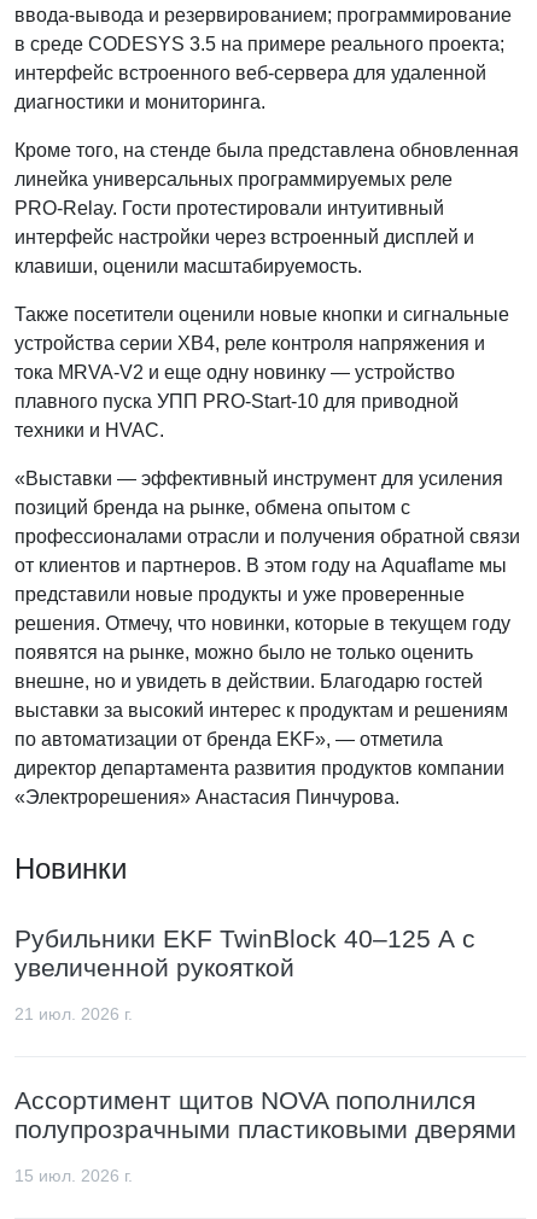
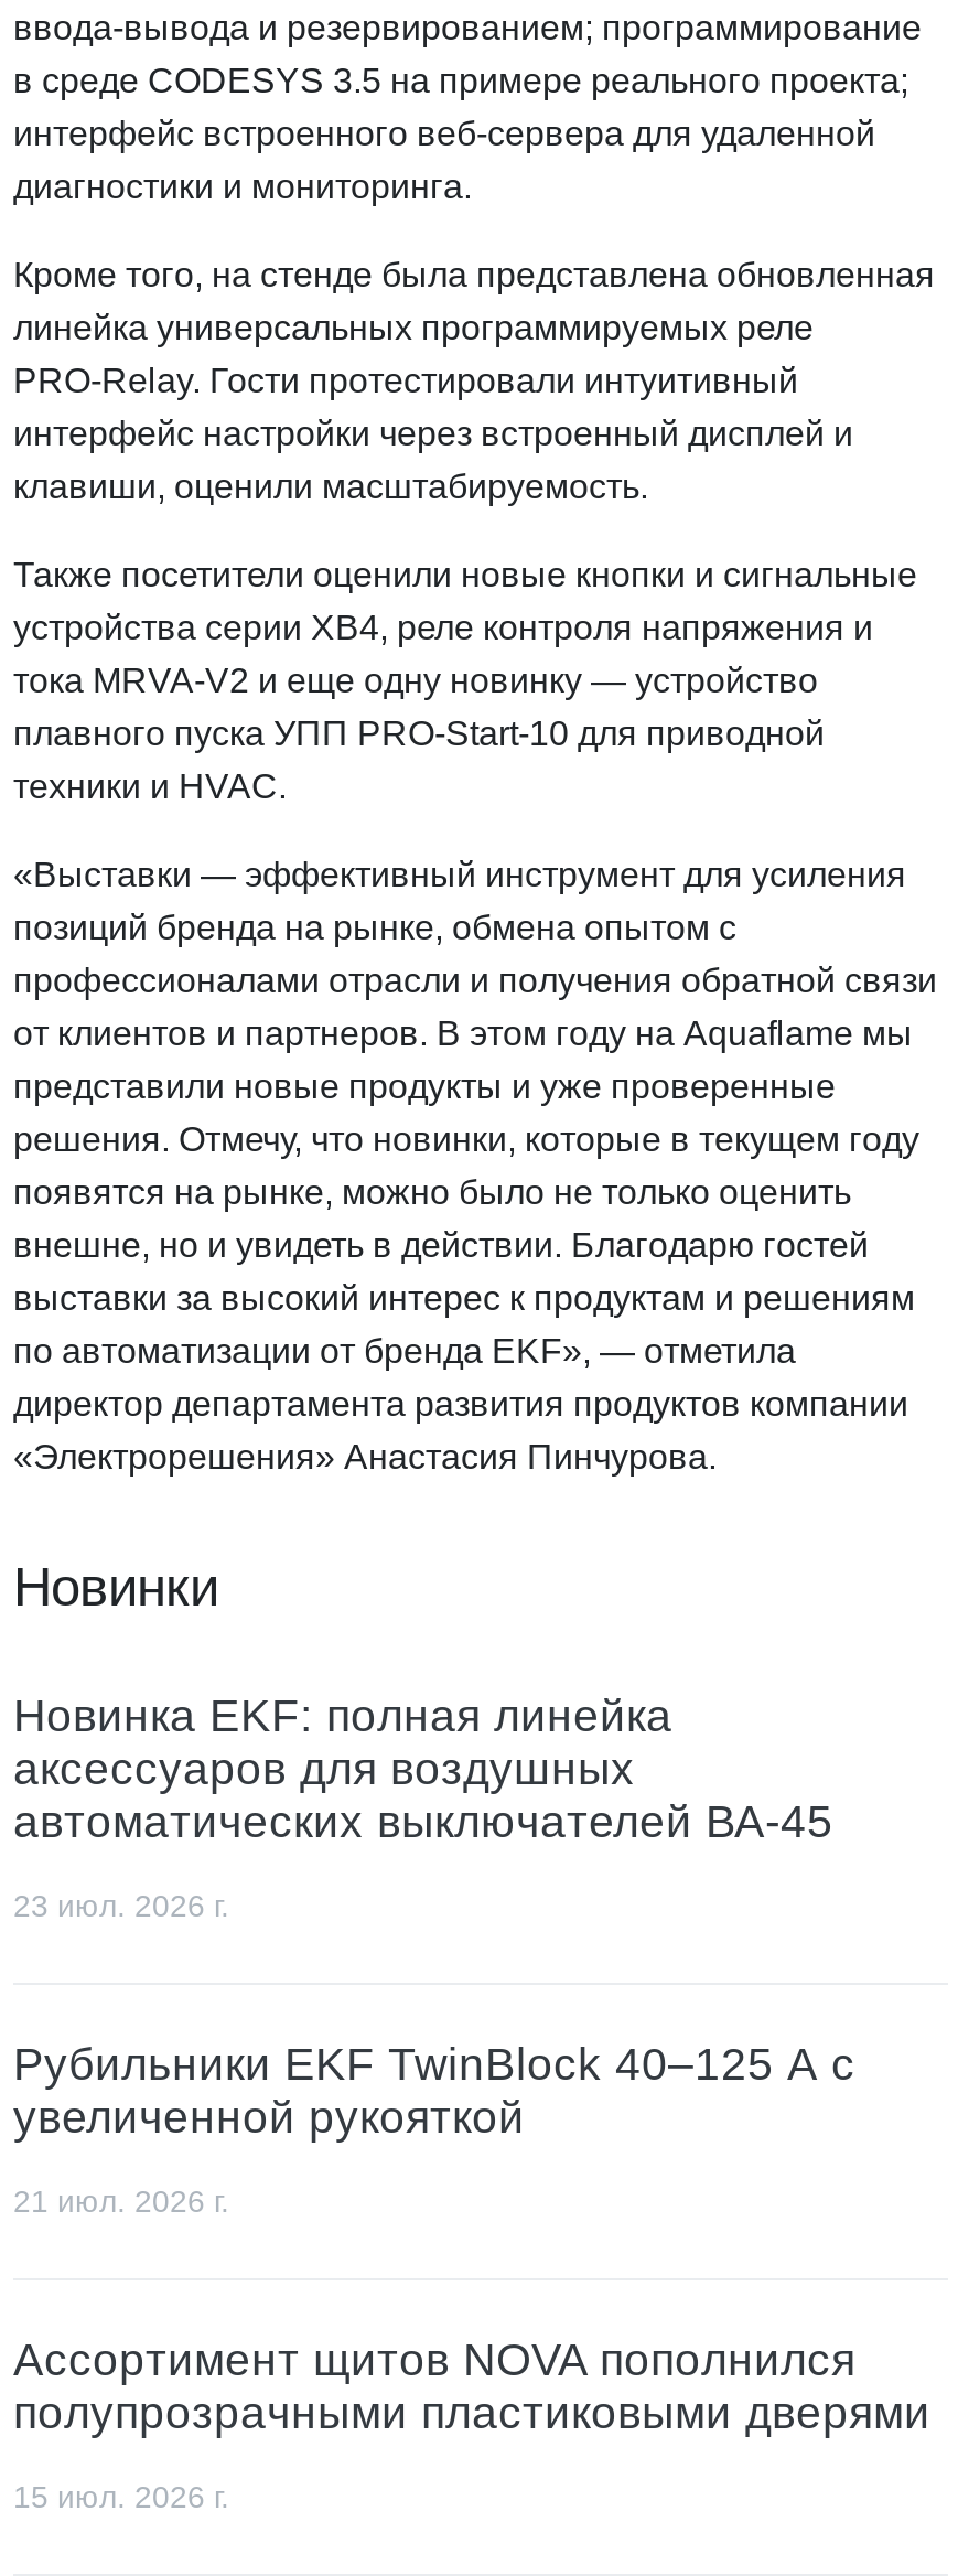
none -> [13,1690,833,1924] Новинка EKF: полная линейка | аксессуаров для воздушных | автоматических выключателей ВА-45 | 23 июл. 2026 г.

